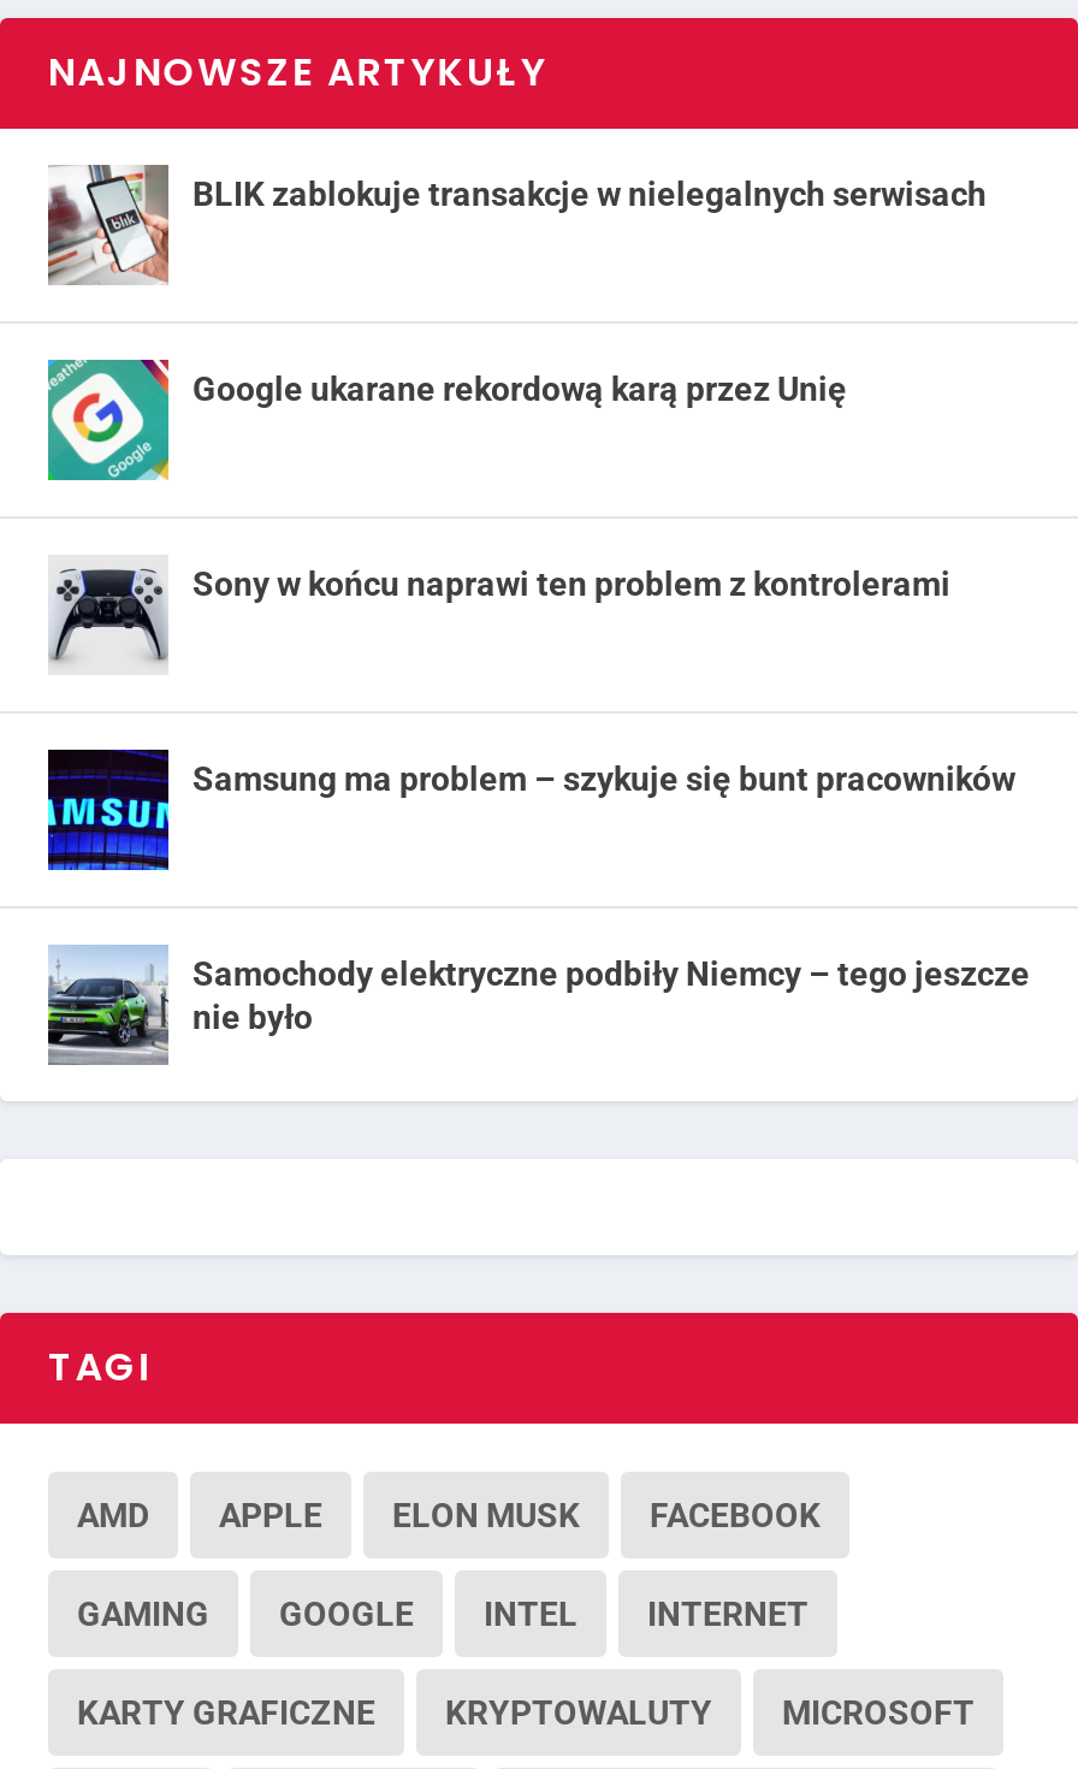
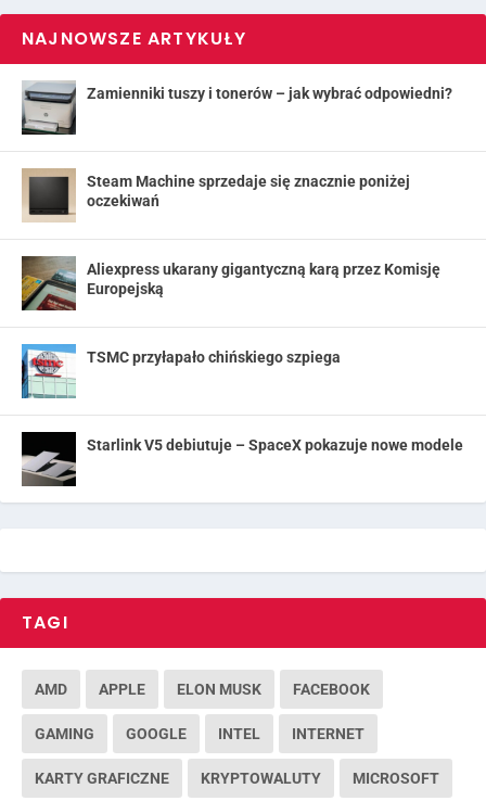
[46,164,987,286] [image] | BLIK zablokuje transakcje w nielegalnych serwisach -> [22,80,452,136] [image] | Zamienniki tuszy i tonerów – jak wybrać odpowiedni?
[46,359,847,481] [image] | Google ukarane rekordową karą przez Unię -> [22,168,410,223] [image] | Steam Machine sprzedaje się znacznie poniżej | oczekiwań
[48,556,950,676] [image] | Sony w końcu naprawi ten problem z kontrolerami -> [21,255,440,311] [image] | Aliexpress ukarany gigantyczną karą przez Komisję | Europejską
[46,746,1015,871] [image] | Samsung ma problem – szykuje się bunt pracowników -> [21,343,341,398] [image] | TSMC przyłapało chińskiego szpiega
[46,946,1030,1066] [image] | Samochody elektryczne podbiły Niemcy – tego jeszcze | nie było -> [21,431,463,487] [image] | Starlink V5 debiutuje – SpaceX pokazuje nowe modele

